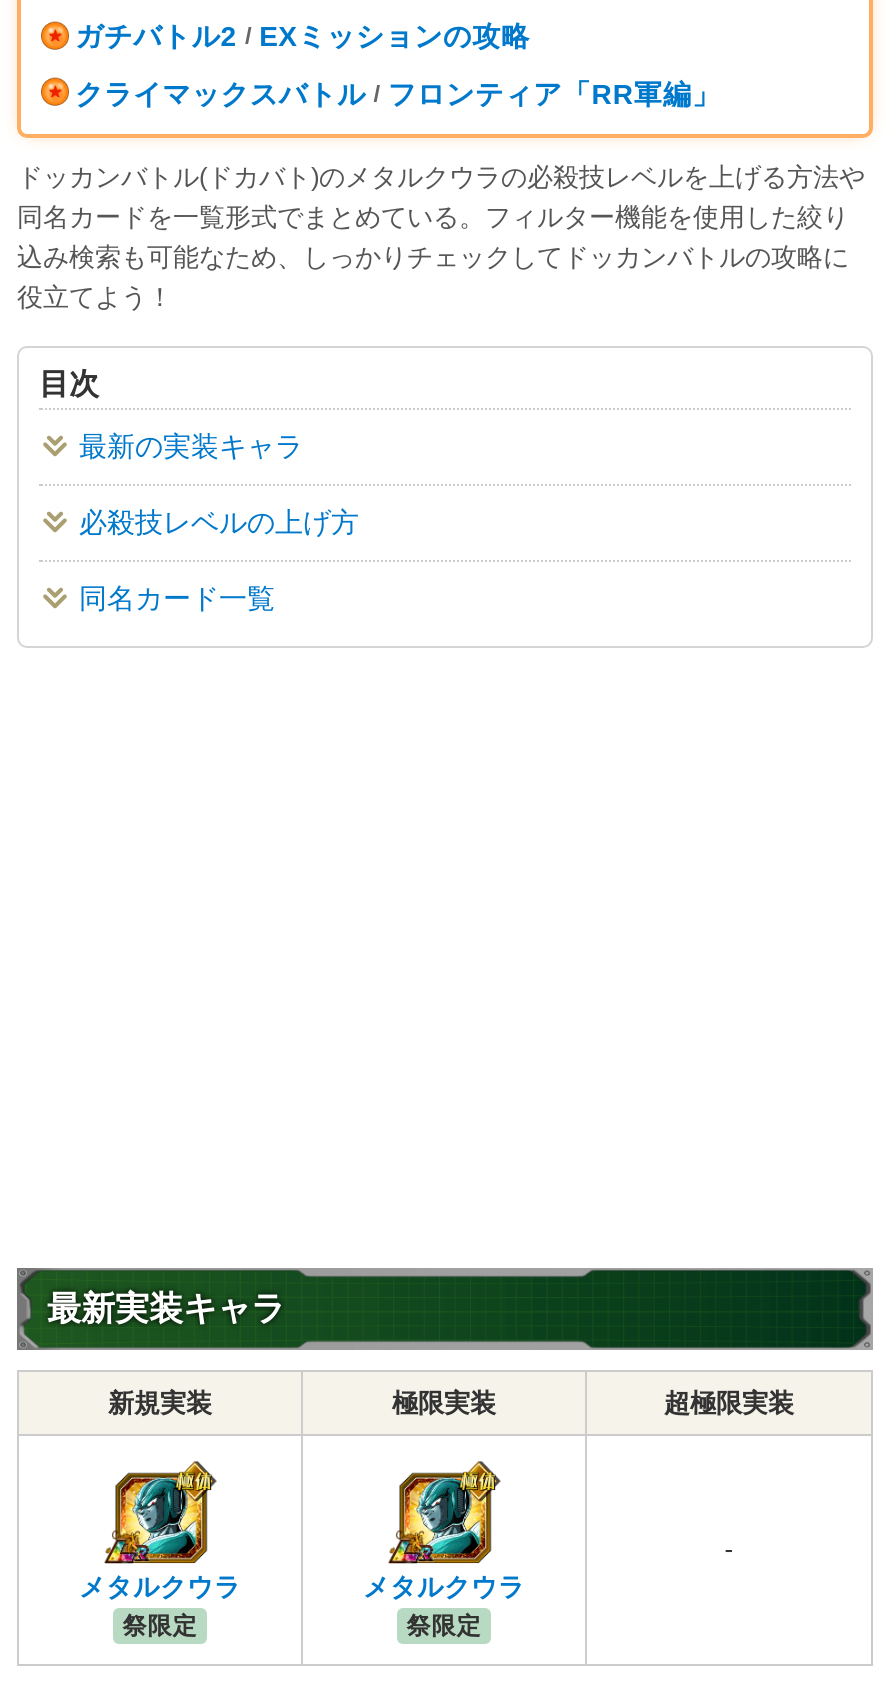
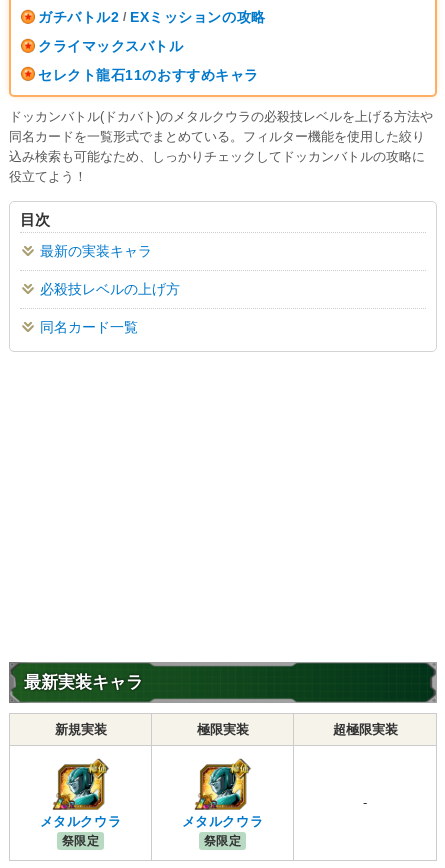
[75,78,721,110] クライマックスバトル / フロンティア「RR軍編」 -> [38,38,259,83] クライマックスバトル | セレクト龍石11のおすすめキャラ

